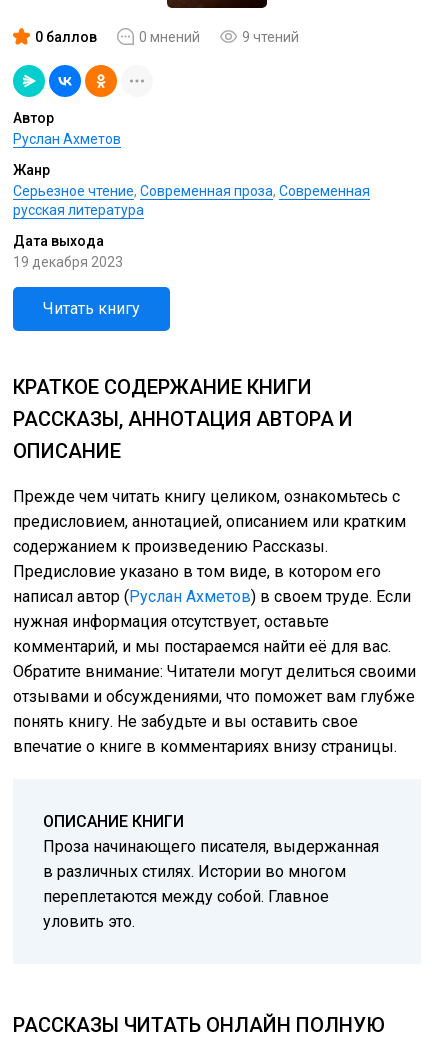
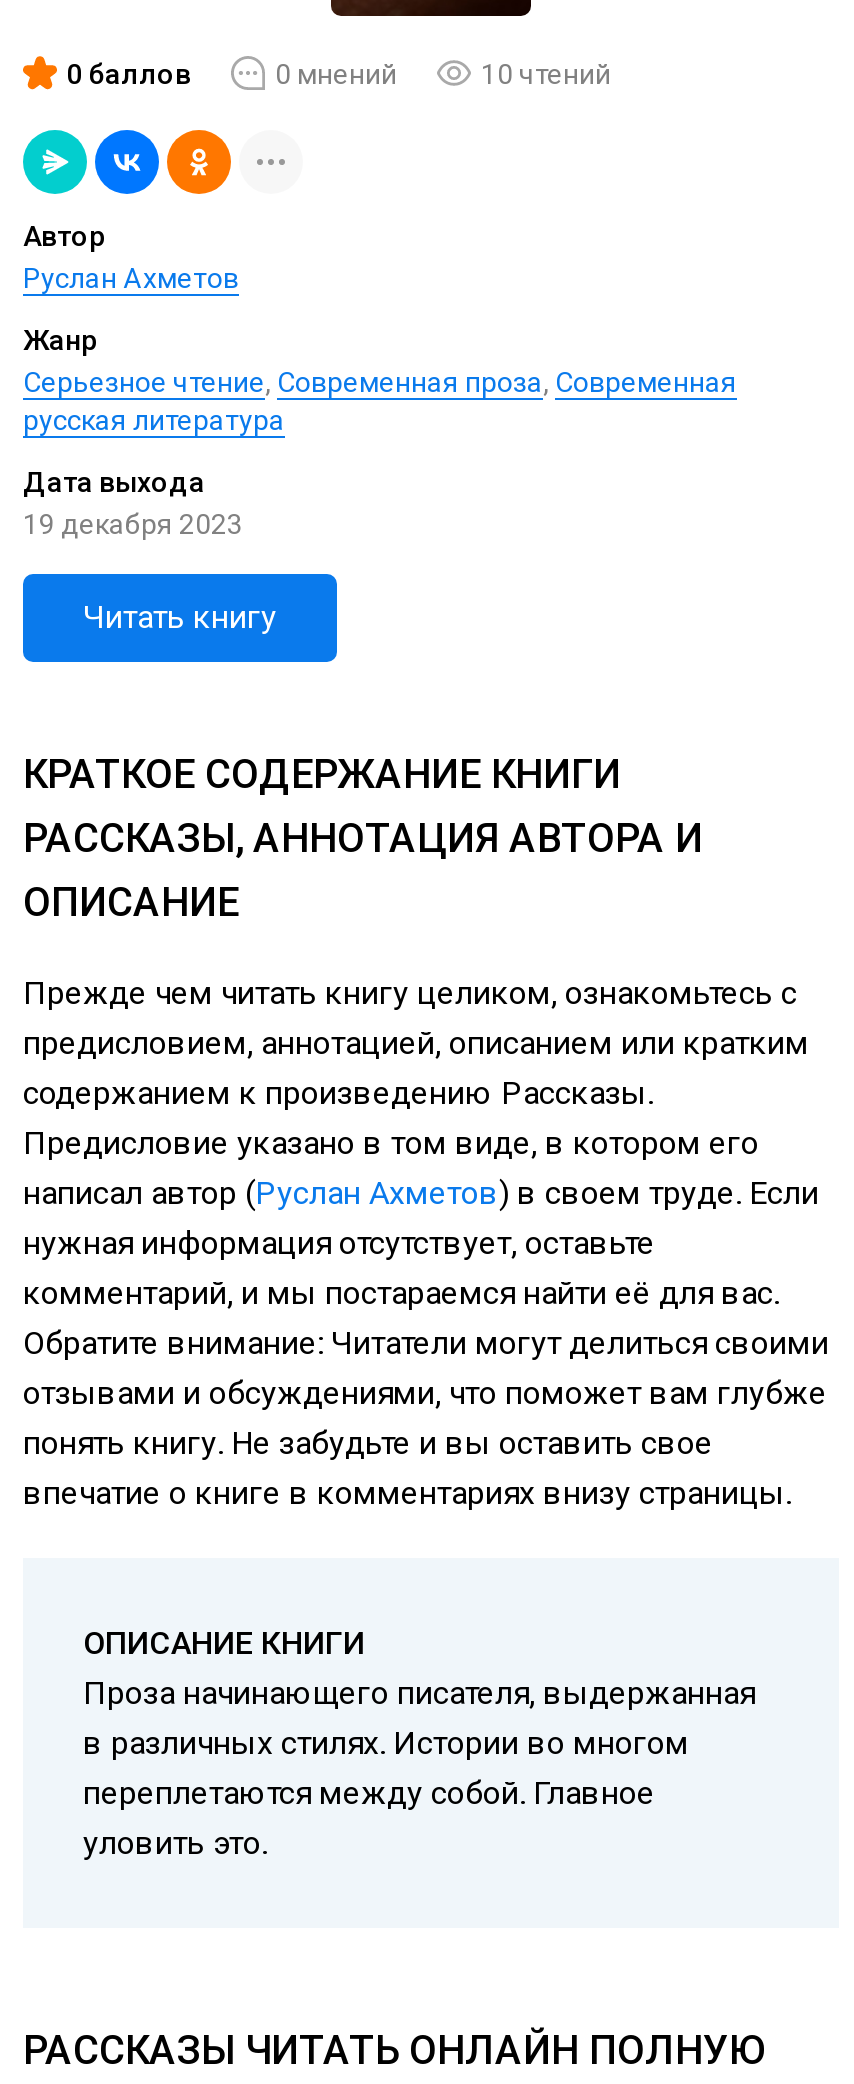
[242,28,299,44] 9 чтений -> [481,57,611,89] 10 чтений

